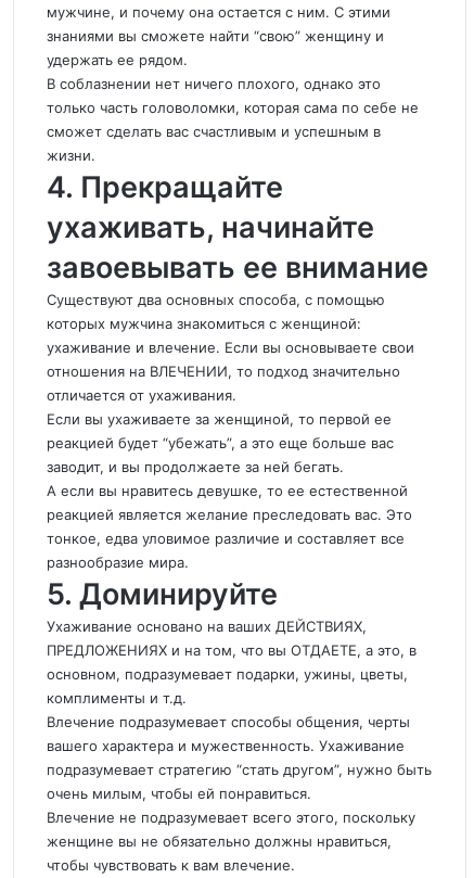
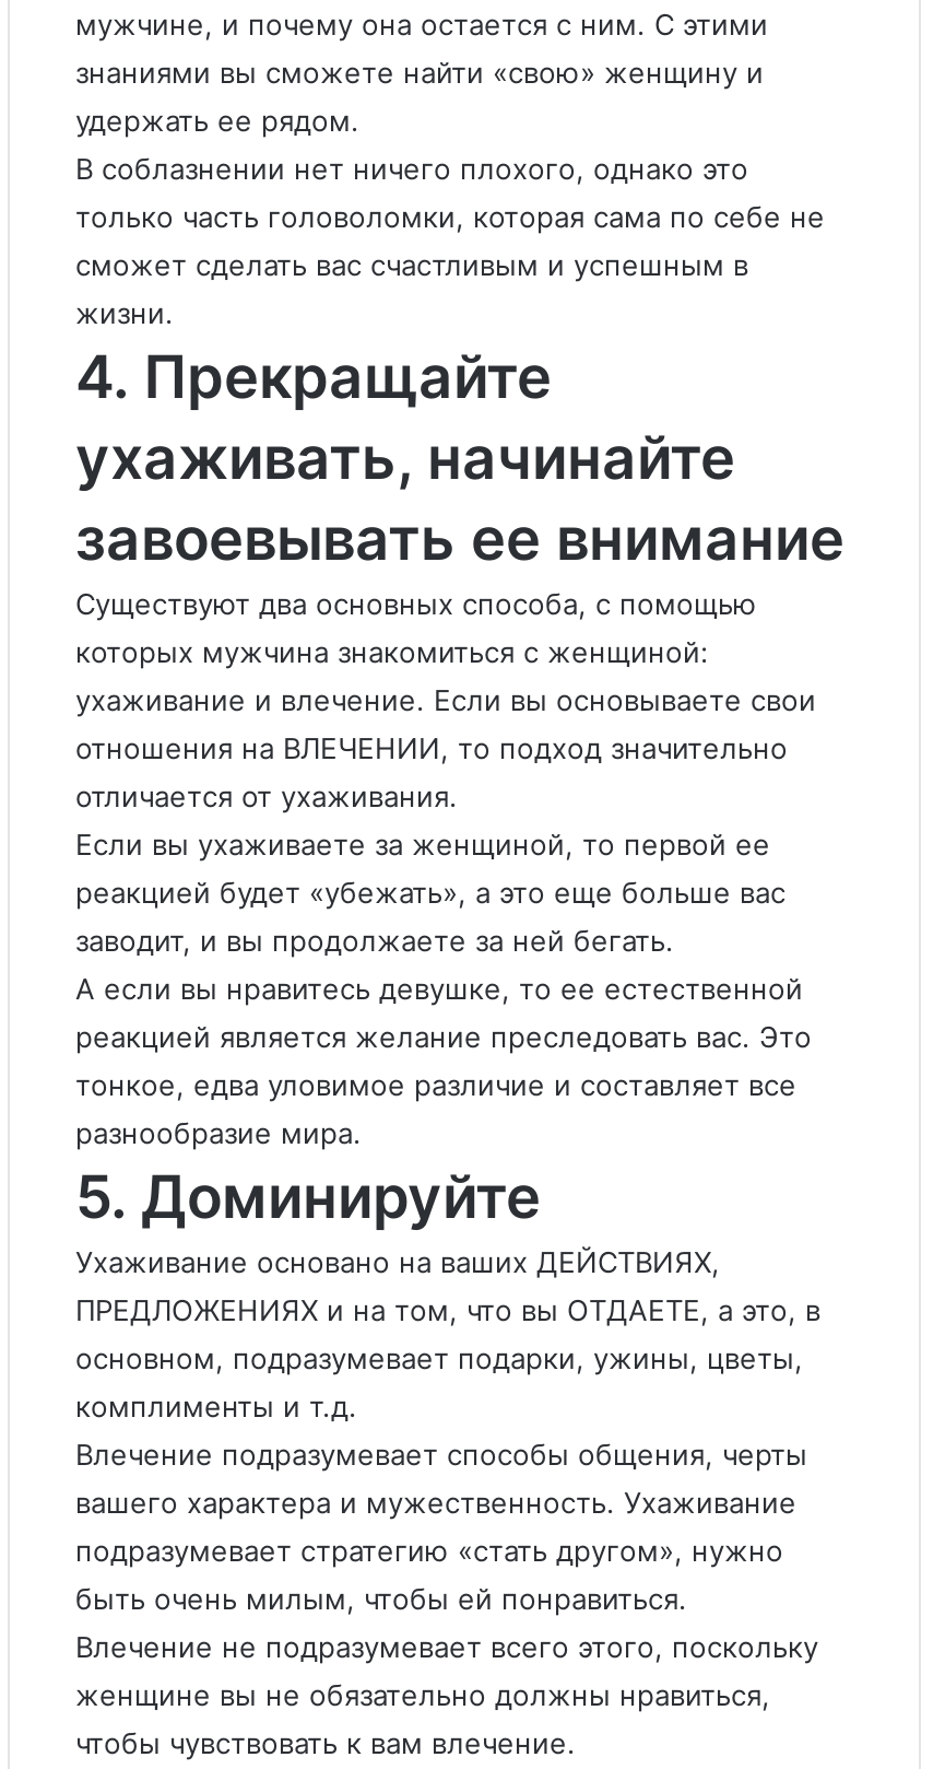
[47,27,384,44] знаниями вы сможете найти “свою” женщину и -> [75,54,764,89] знаниями вы сможете найти «свою» женщину и
[47,434,394,451] реакцией будет “убежать”, а это еще больше вас -> [75,874,785,909] реакцией будет «убежать», а это еще больше вас
[47,761,432,802] подразумевает стратегию “стать другом”, нужно быть | очень милым, чтобы ей понравиться. -> [75,1532,783,1615] подразумевает стратегию «стать другом», нужно | быть очень милым, чтобы ей понравиться.

